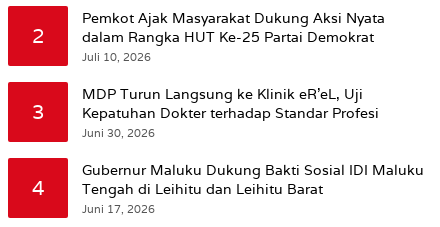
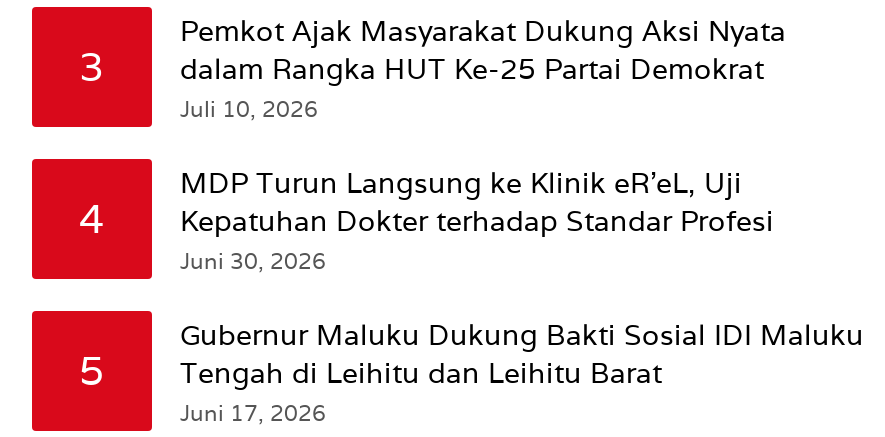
[31,23,44,49] 2 -> [79,42,105,94] 3
[31,99,44,125] 3 -> [79,194,105,246] 4
[31,175,44,201] 4 -> [79,346,105,398] 5

